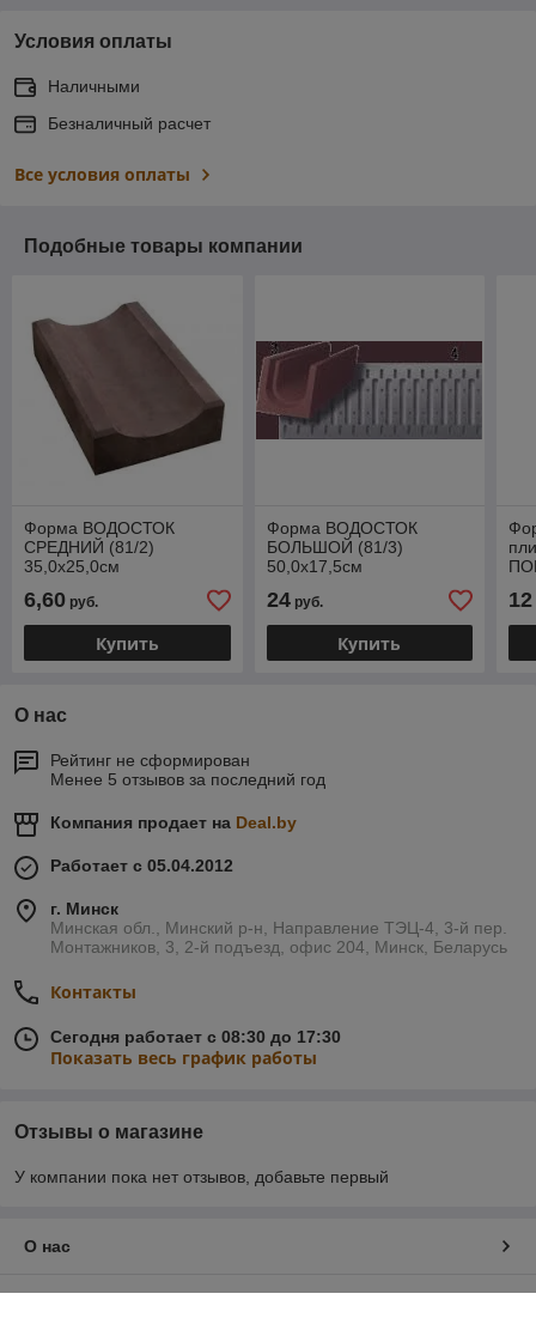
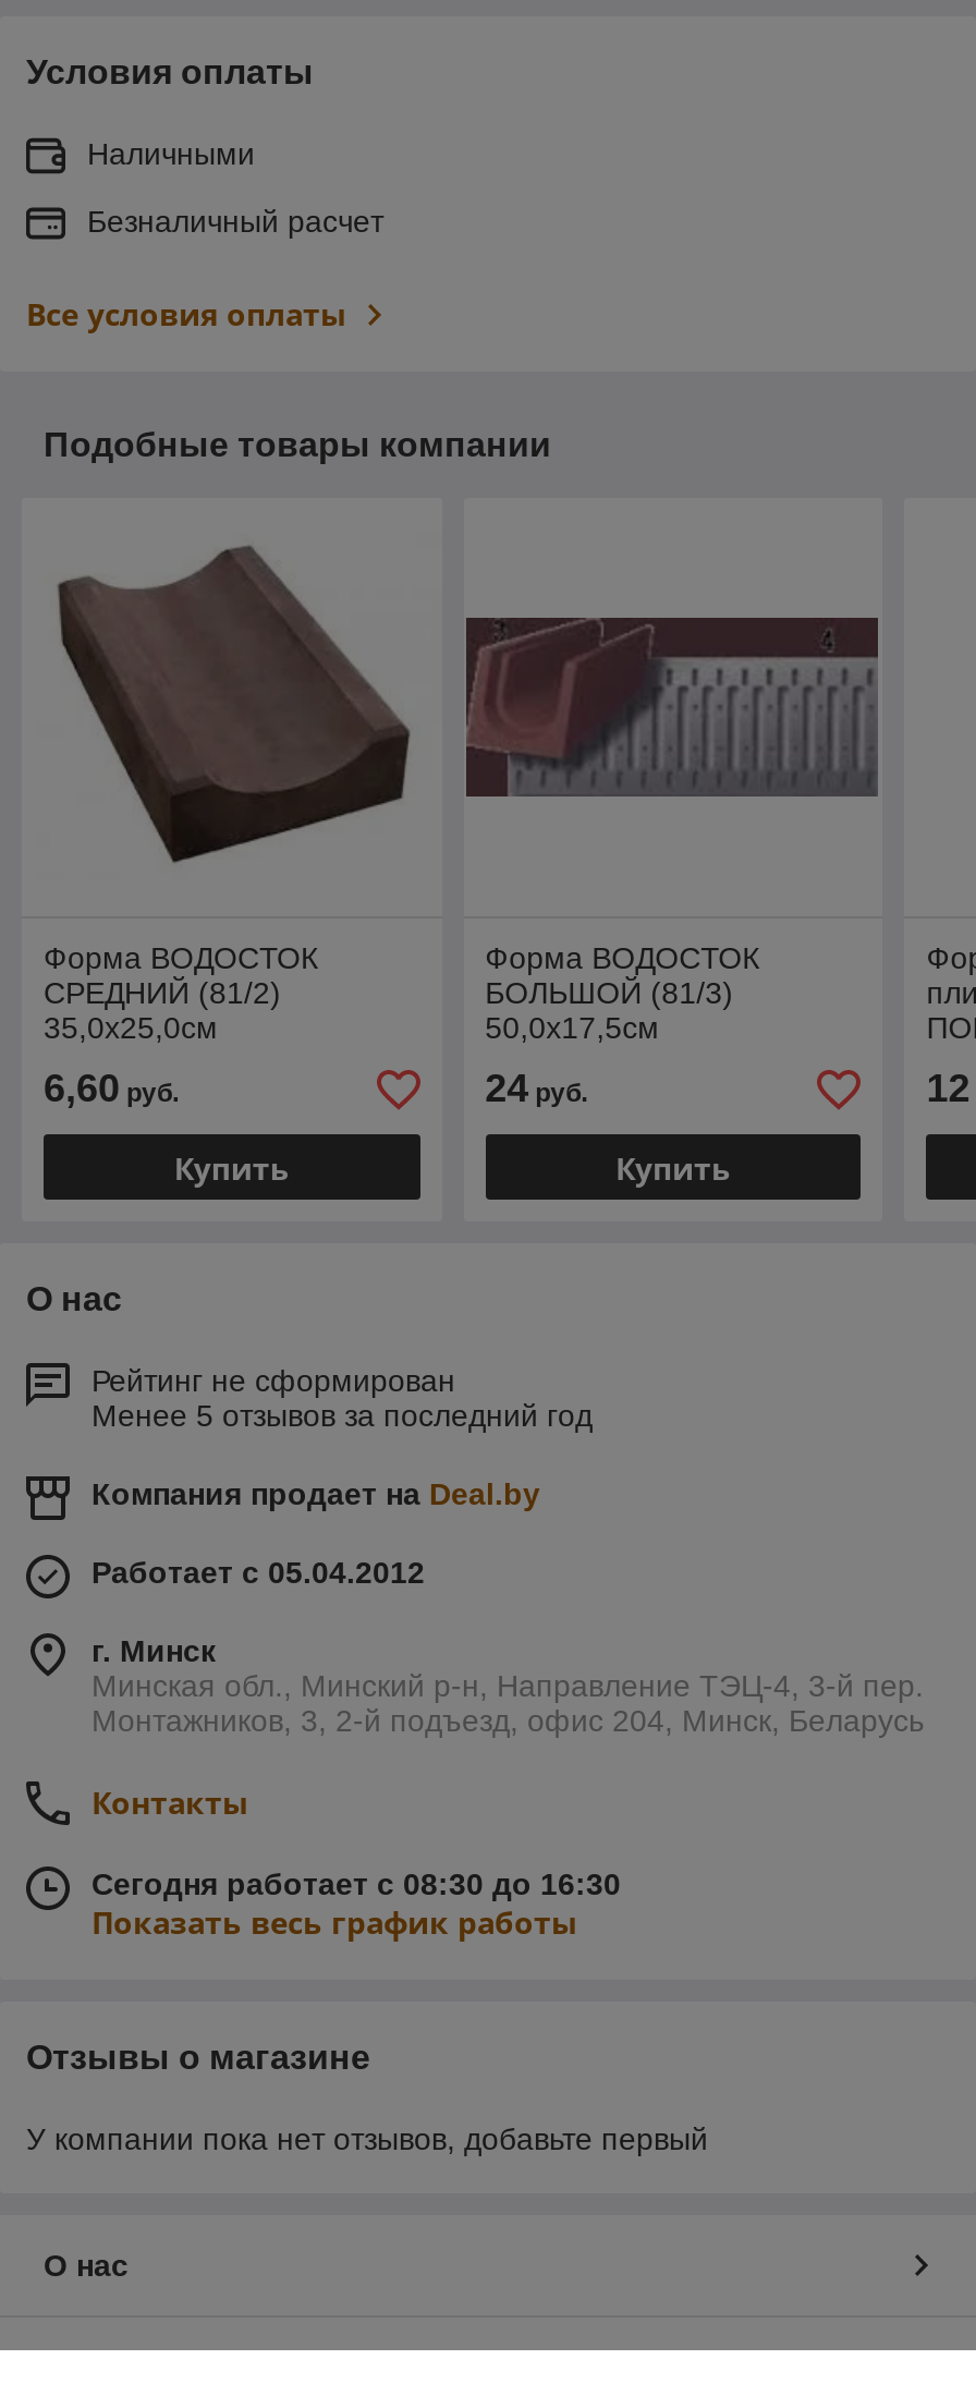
[50,1028,341,1047] Сегодня работает с 08:30 до 17:30 -> [91,1867,621,1902] Сегодня работает с 08:30 до 16:30

